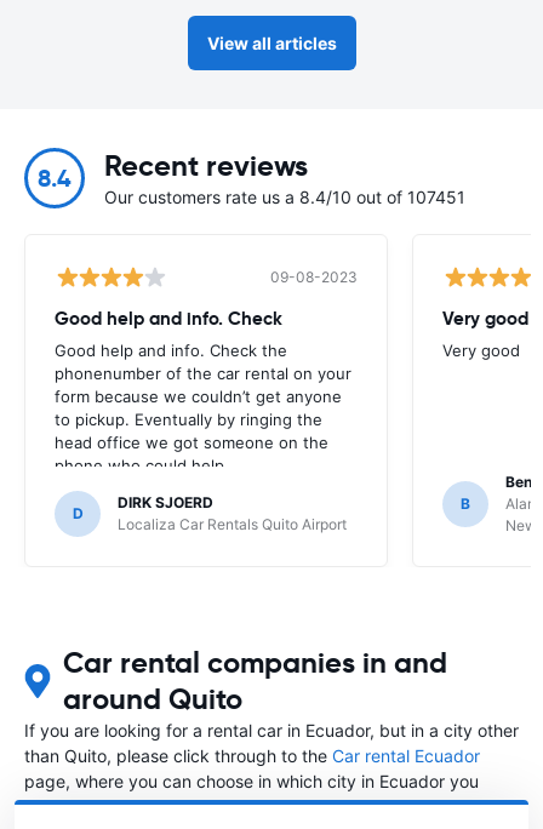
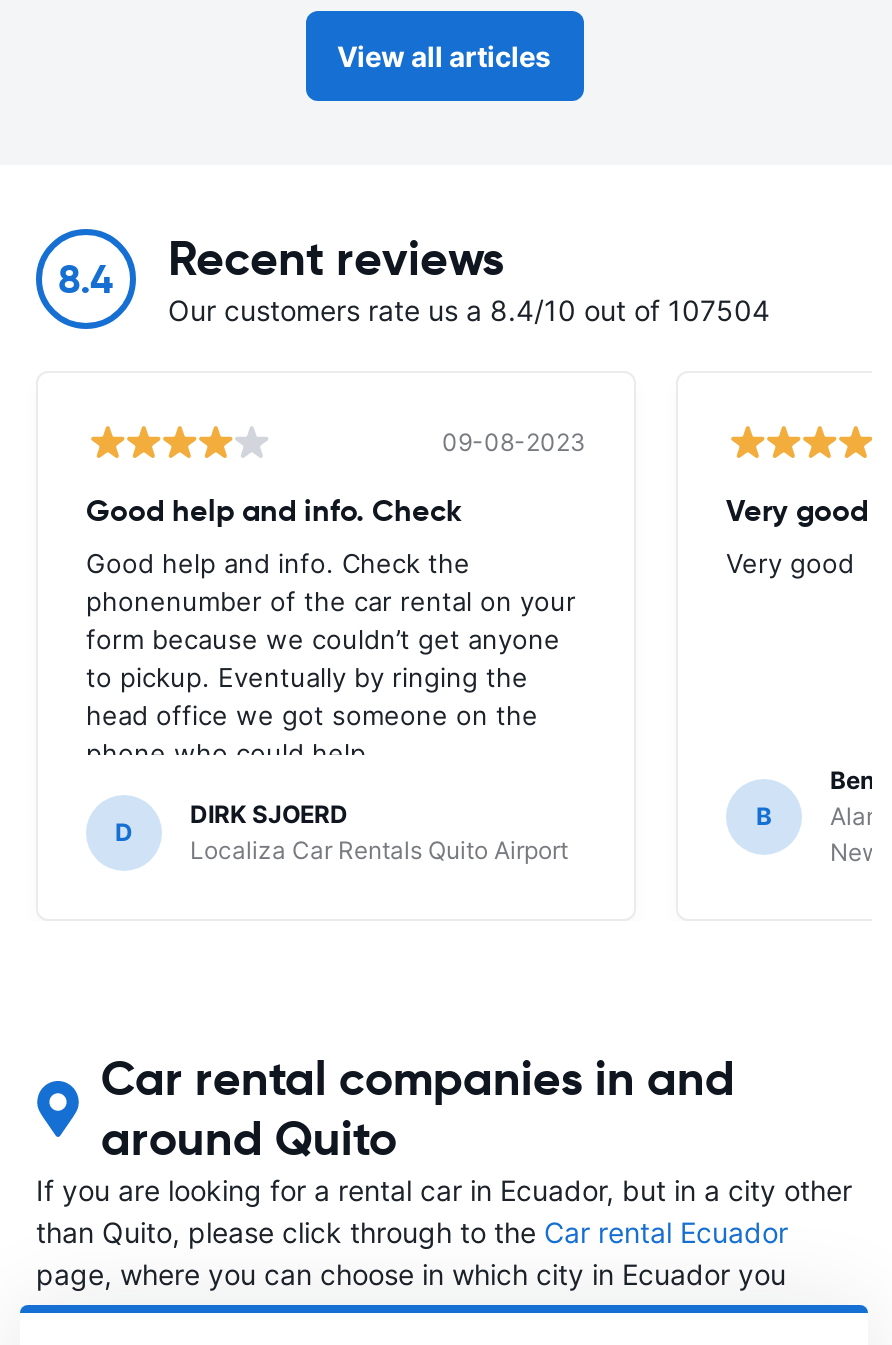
[104,187,465,207] Our customers rate us a 8.4/10 out of 107451 -> [168,293,770,327] Our customers rate us a 8.4/10 out of 107504

